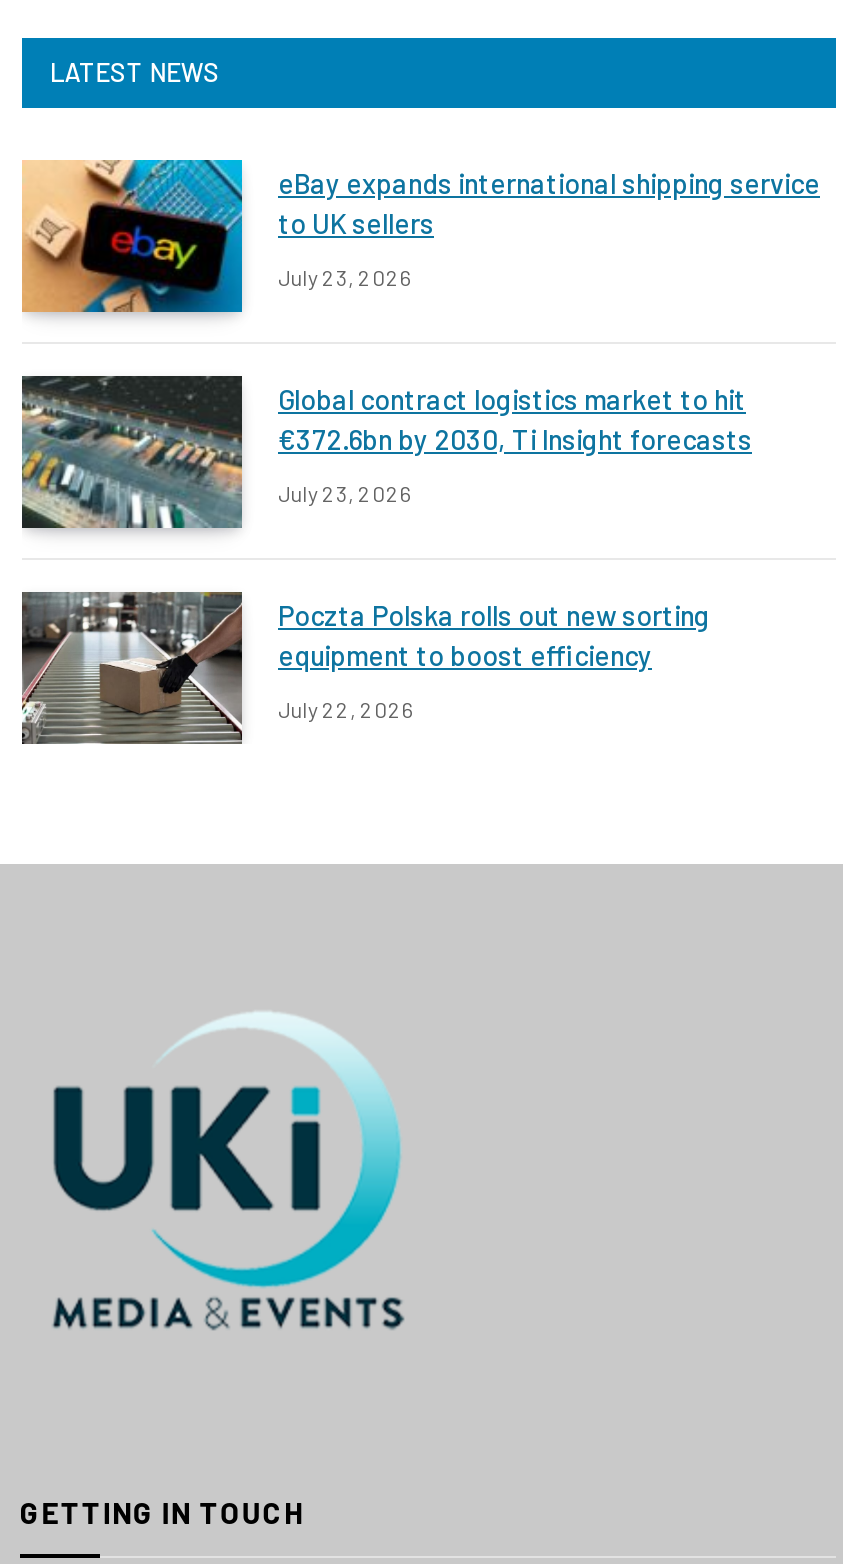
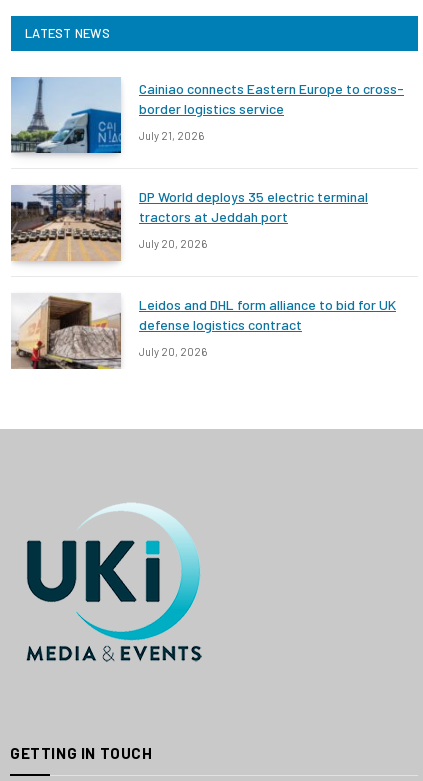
[20,160,820,314] [image] | eBay expands international shipping service | to UK sellers -> [10,76,404,154] [image] | Cainiao connects Eastern Europe to cross- | border logistics service
[278,264,412,290] July 23, 2026 -> [139,129,204,142] July 21, 2026
[20,374,752,530] [image] | Global contract logistics market to hit | €372.6bn by 2030, Ti Insight forecasts -> [10,185,368,261] [image] | DP World deploys 35 electric terminal | tractors at Jeddah port
[278,480,412,506] July 23, 2026 -> [139,237,207,250] July 20, 2026
[20,590,710,744] [image] | Poczta Polska rolls out new sorting | equipment to boost efficiency -> [11,293,396,370] [image] | Leidos and DHL form alliance to bid for UK | defense logistics contract
[278,696,414,722] July 22, 2026 -> [139,345,207,358] July 20, 2026

